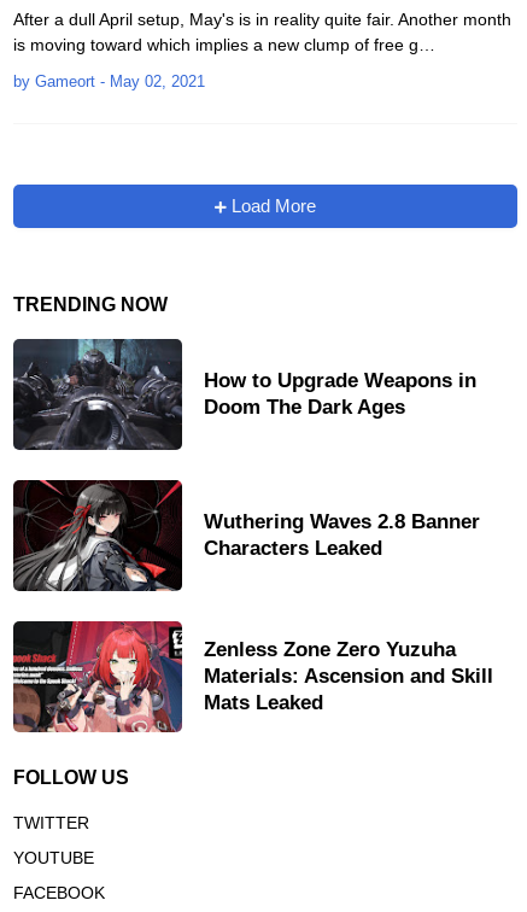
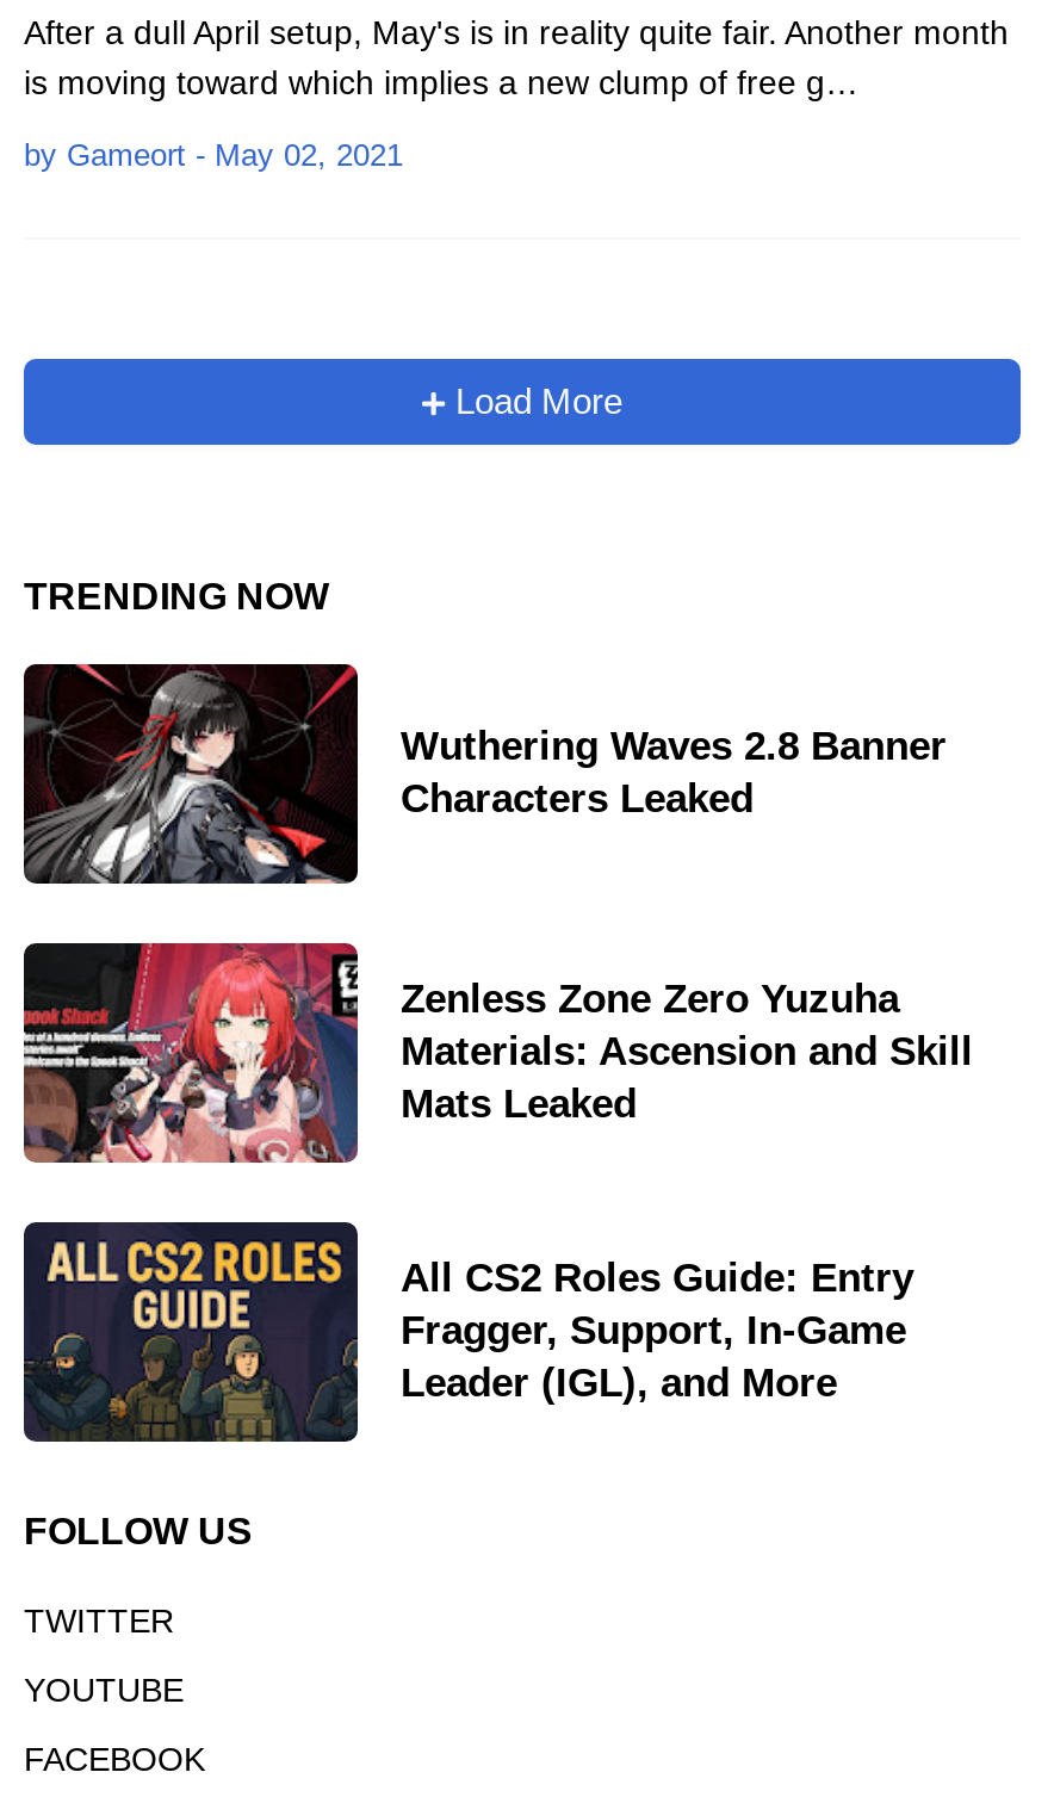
[12,338,476,450] [image] | How to Upgrade Weapons in | Doom The Dark Ages -> none
moved [11,479,493,714] -> [19,662,973,1127]: [image] | Wuthering Waves 2.8 Banner | Characters Leaked | Zenless Zone Zero Yuzuha | Materials: Ascension and Skill | Mats Leaked
none -> [21,1220,913,1444] [image] | All CS2 Roles Guide: Entry | Fragger, Support, In-Game | Leader (IGL), and More

